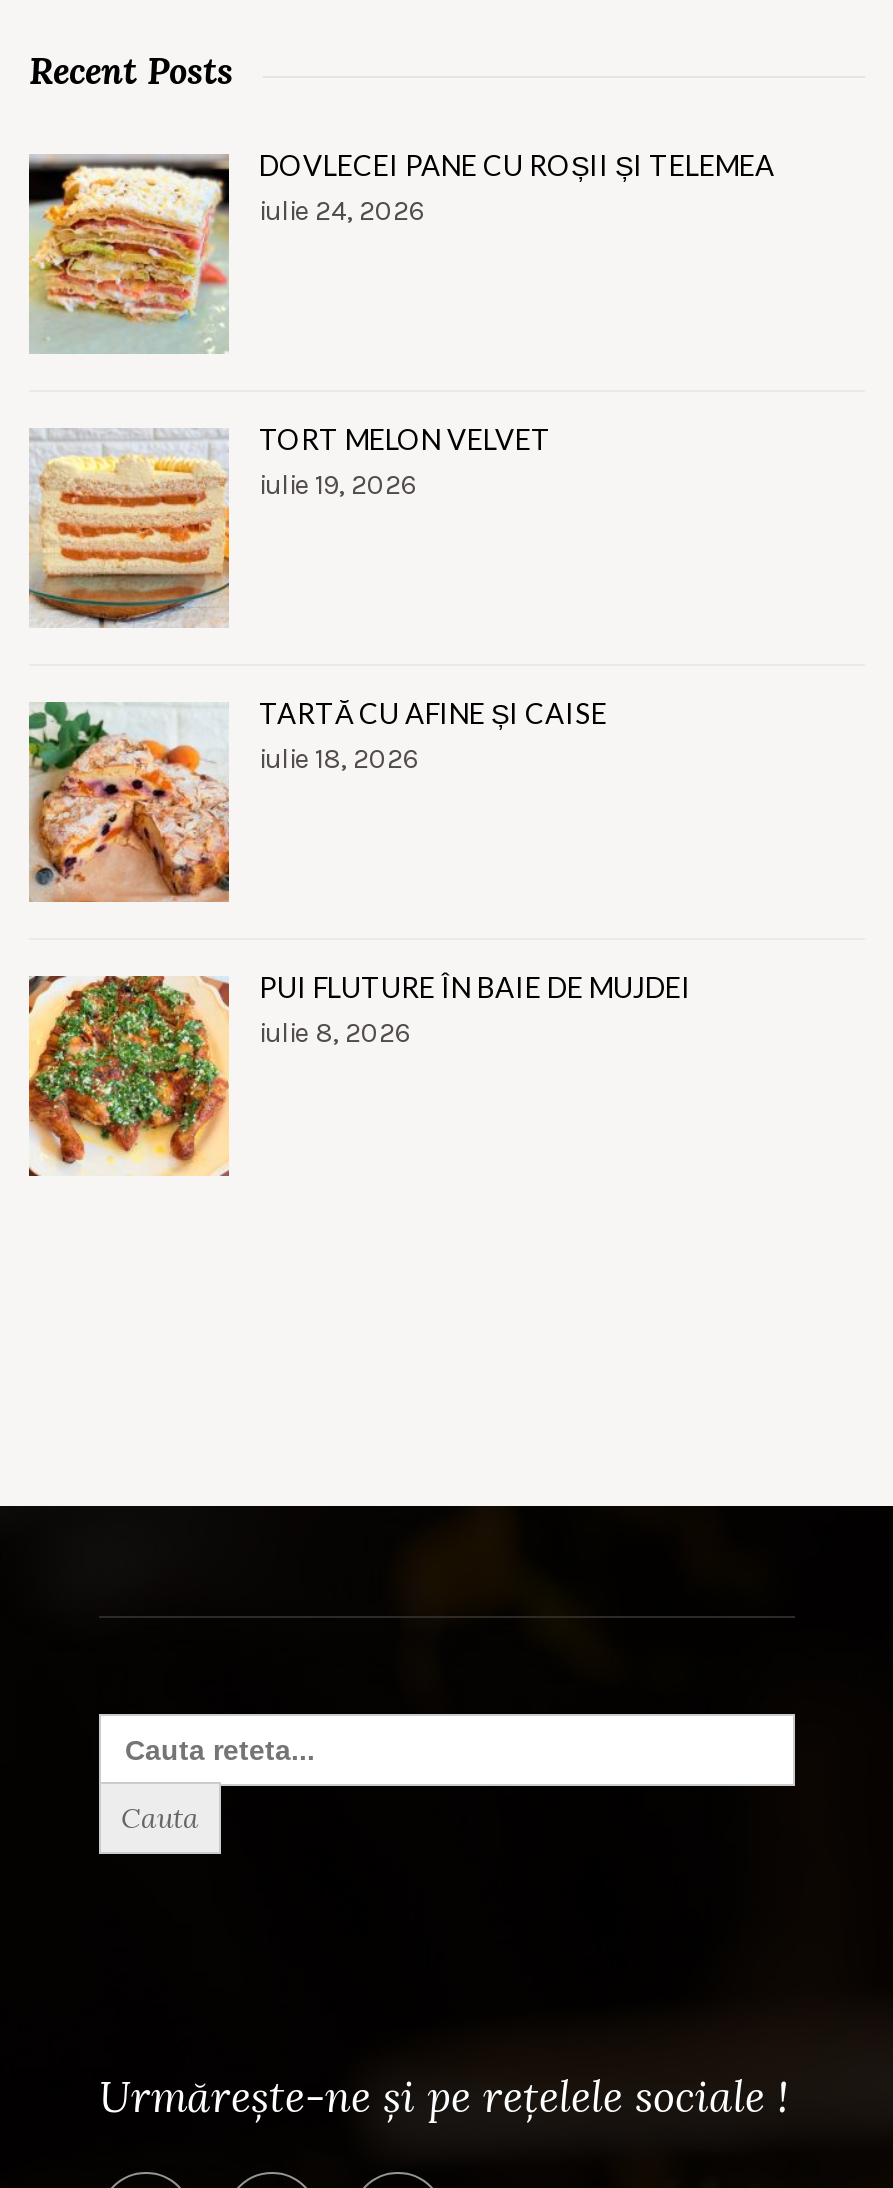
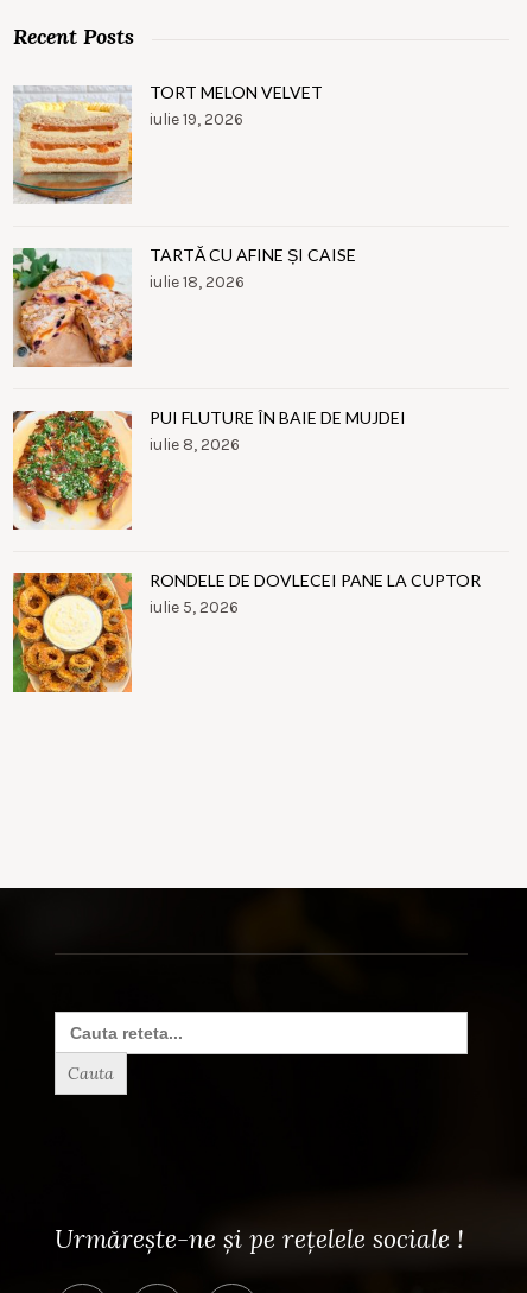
[27,148,775,352] [image] | DOVLECEI PANE CU ROȘII ȘI TELEMEA | iulie 24, 2026 -> none
moved [25,422,691,1050] -> [11,82,406,455]: [image] | TORT MELON VELVET | iulie 19, 2026 | TARTĂ CU AFINE ȘI CAISE | iulie 18, 2026 | PUI FLUTURE ÎN BAIE DE MUJDEI | iulie 8, 2026
moved [25,972,231,1178] -> [11,408,133,531]: [image]
none -> [12,570,481,693] [image] | RONDELE DE DOVLECEI PANE LA CUPTOR | iulie 5, 2026

